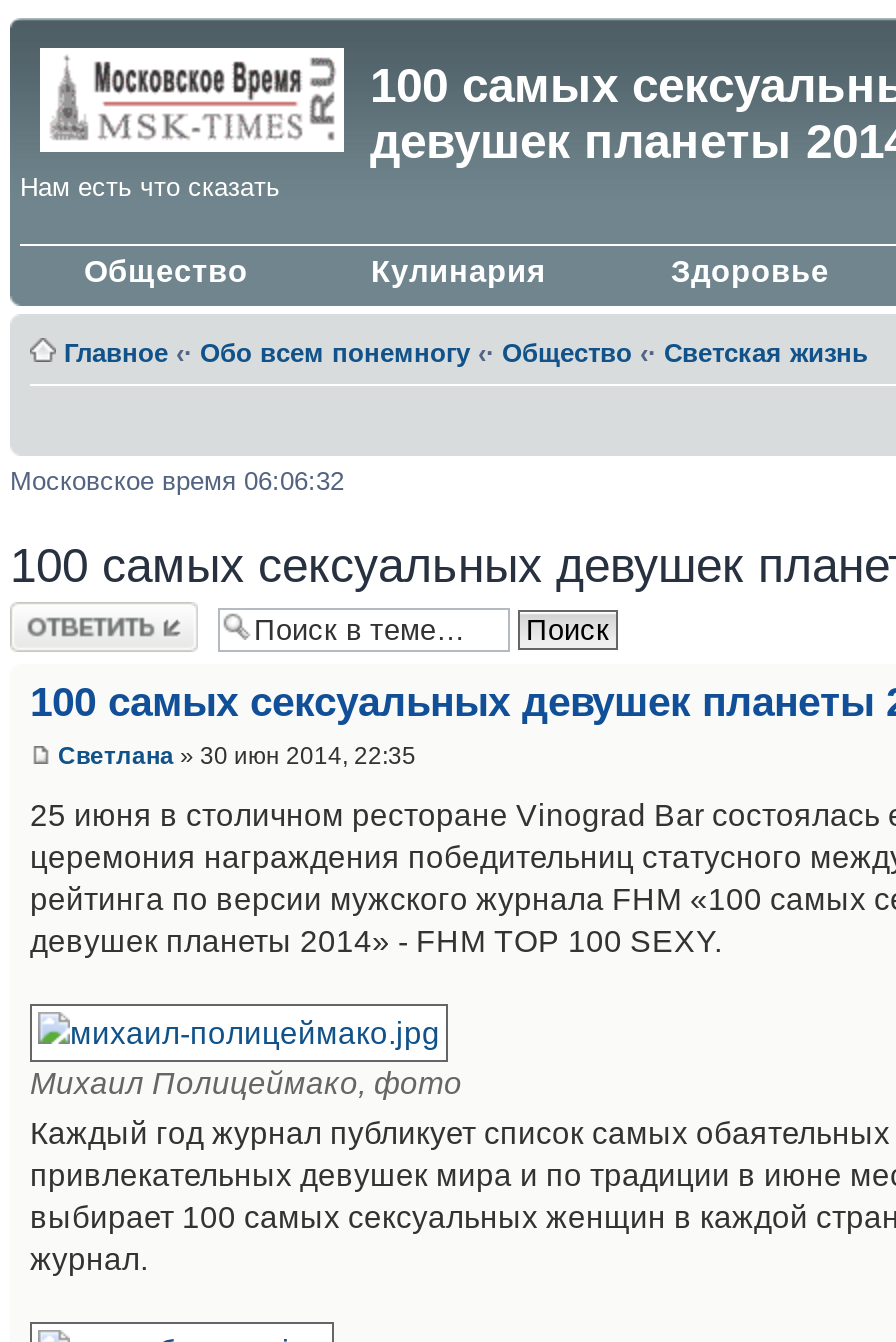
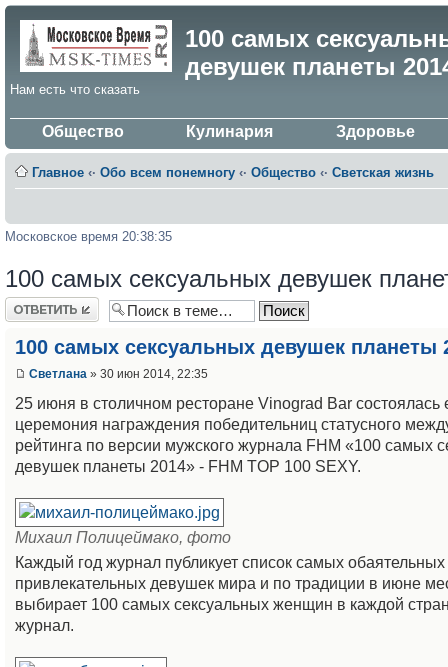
[10,466,344,496] Московское время 06:06:32 -> [5,229,172,244] Московское время 20:38:35

